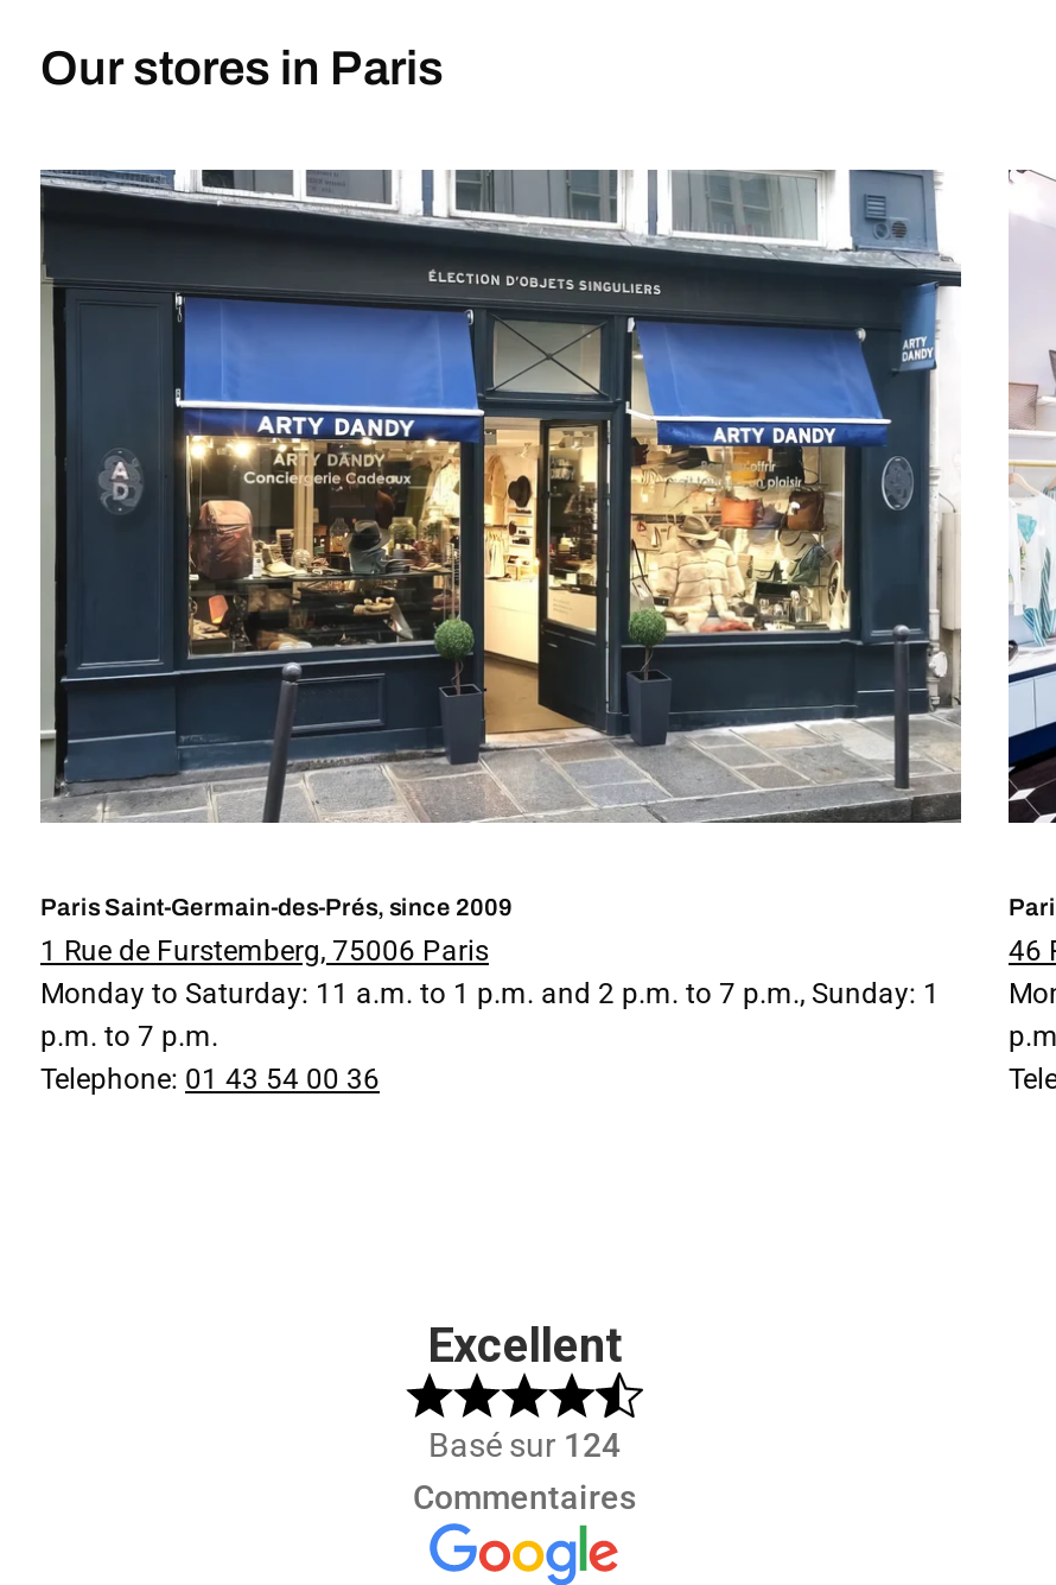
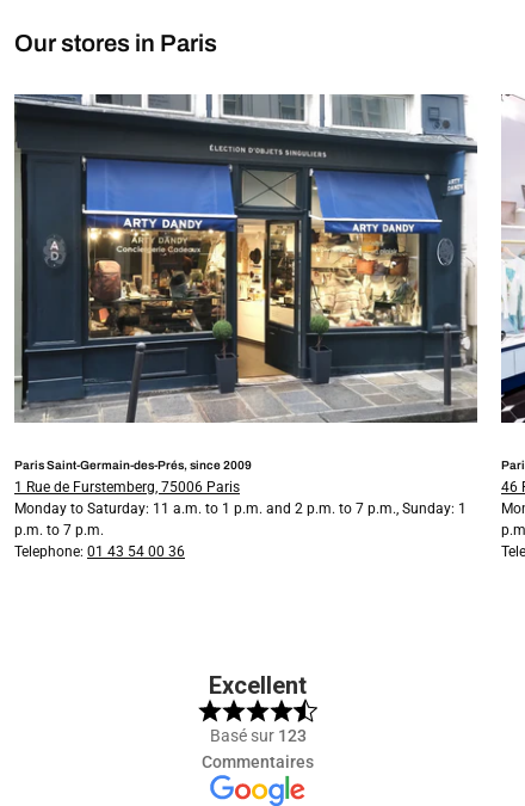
[428,1425,621,1463] Basé sur 124 -> [209,726,306,745] Basé sur 123

